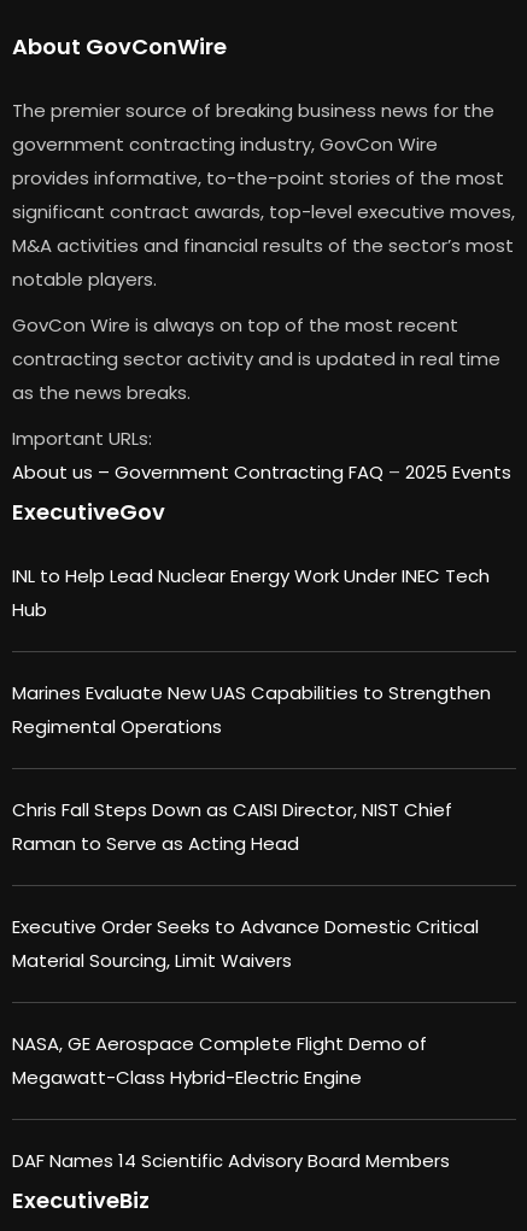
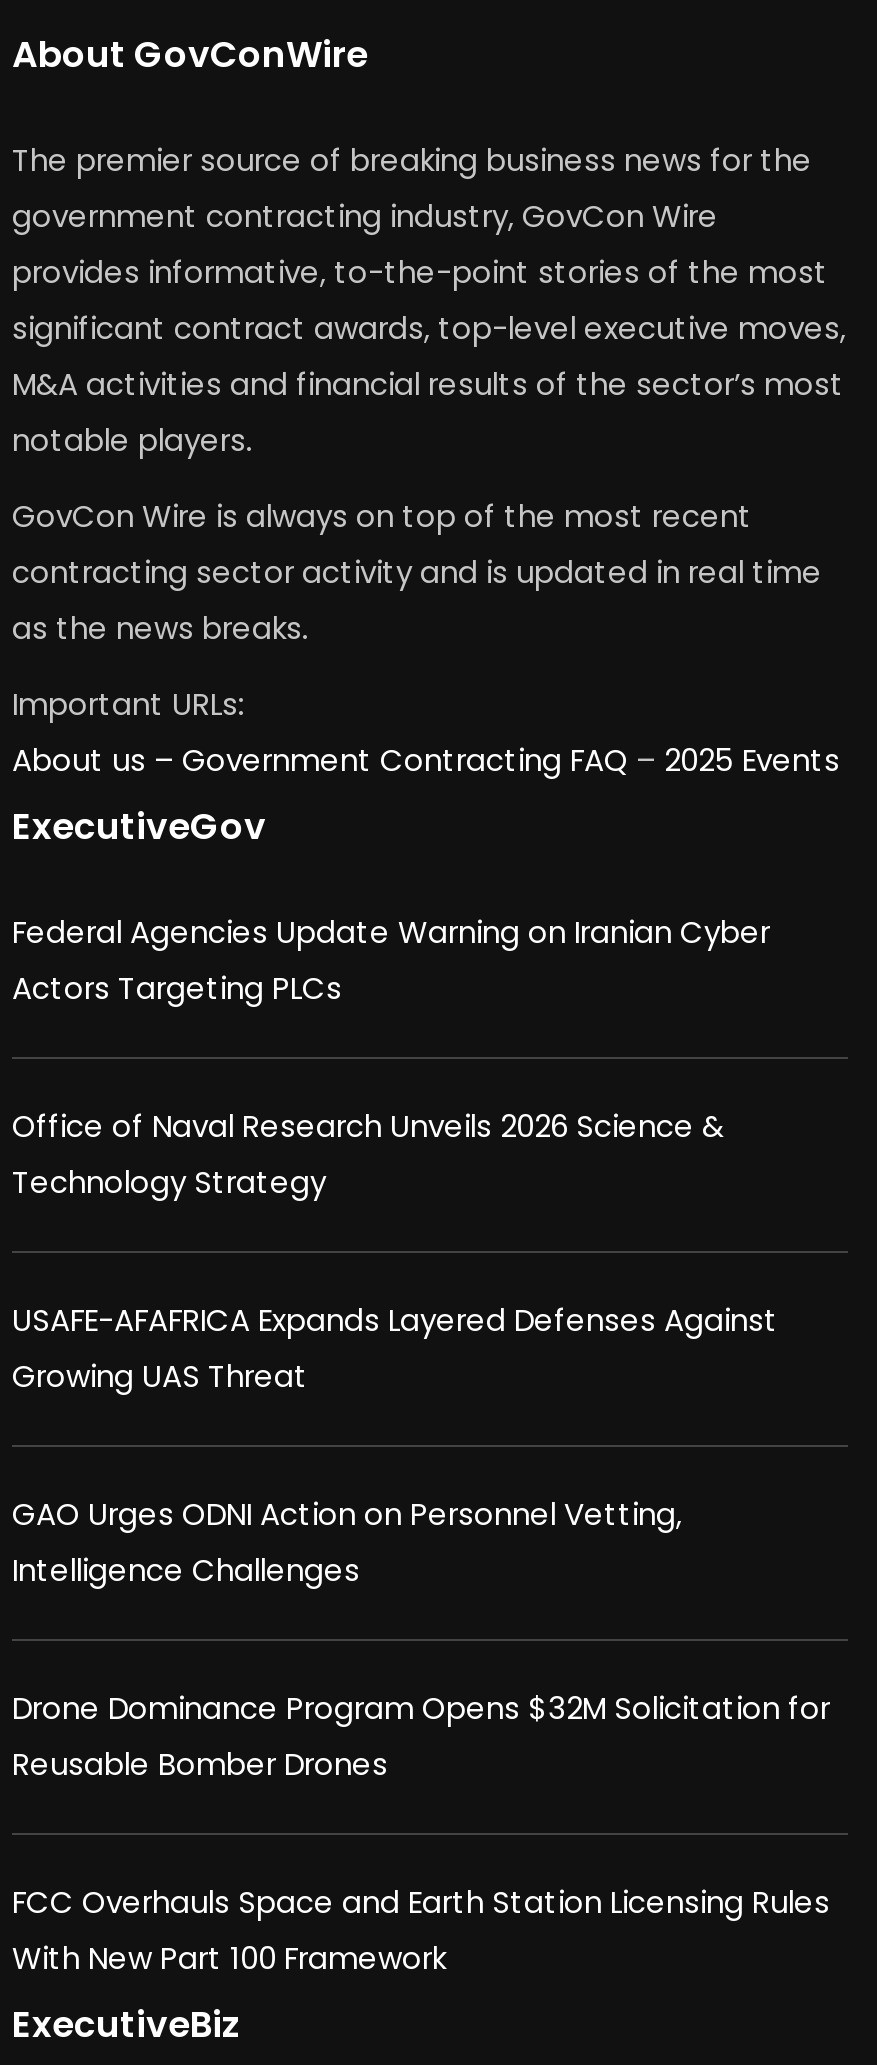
[12,563,490,622] INL to Help Lead Nuclear Energy Work Under INEC Tech | Hub -> [12,911,770,1009] Federal Agencies Update Warning on Iranian Cyber | Actors Targeting PLCs
[12,680,491,739] Marines Evaluate New UAS Capabilities to Strengthen | Regimental Operations -> [12,1105,724,1203] Office of Naval Research Unveils 2026 Science & | Technology Strategy
[12,797,452,856] Chris Fall Steps Down as CAISI Director, NIST Chief | Raman to Serve as Acting Head -> [12,1299,778,1397] USAFE-AFAFRICA Expands Layered Defenses Against | Growing UAS Threat
[12,914,479,973] Executive Order Seeks to Advance Domestic Critical | Material Sourcing, Limit Waivers -> [12,1493,682,1591] GAO Urges ODNI Action on Personnel Vetting, | Intelligence Challenges
[12,1031,427,1090] NASA, GE Aerospace Complete Flight Demo of | Megawatt-Class Hybrid-Electric Engine -> [12,1687,830,1785] Drone Dominance Program Opens $32M Solicitation for | Reusable Bomber Drones
[12,1148,450,1173] DAF Names 14 Scientific Advisory Board Members -> [12,1881,830,1979] FCC Overhauls Space and Earth Station Licensing Rules | With New Part 100 Framework

